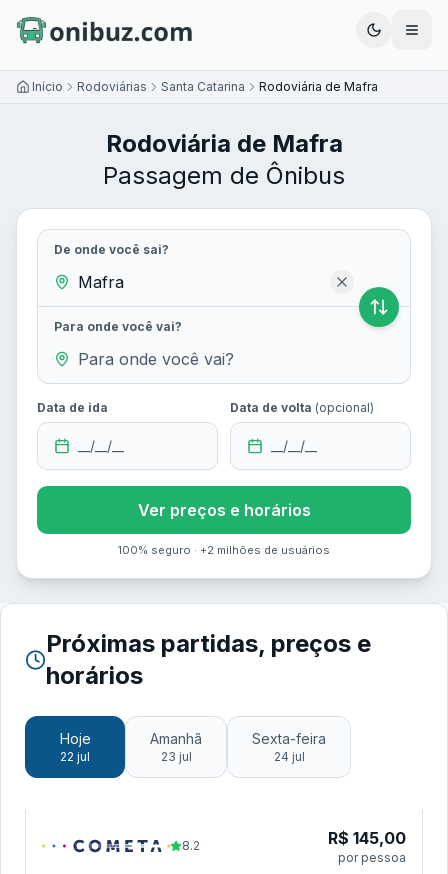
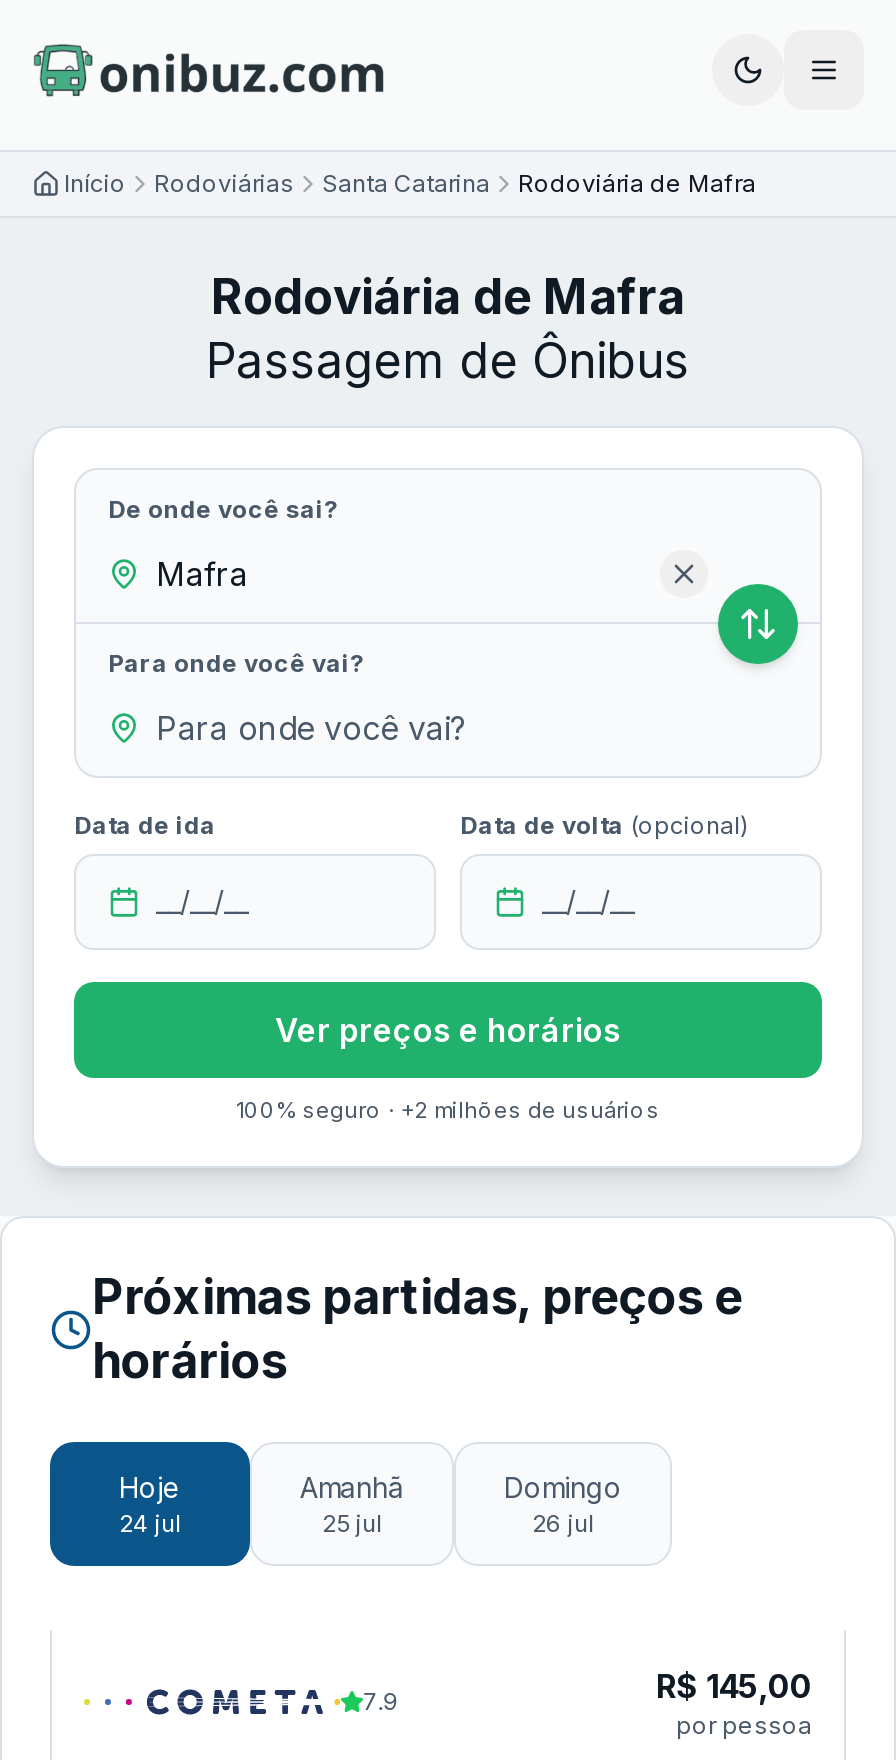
[252,730,326,764] Sexta-feira | 24 jul -> [504,1470,622,1538] Domingo | 26 jul
[60,749,90,764] 22 jul -> [119,1508,181,1538] 24 jul
[160,749,191,764] 23 jul -> [322,1508,382,1538] 25 jul
[182,838,200,853] 8.2 -> [363,1686,399,1716] 7.9

